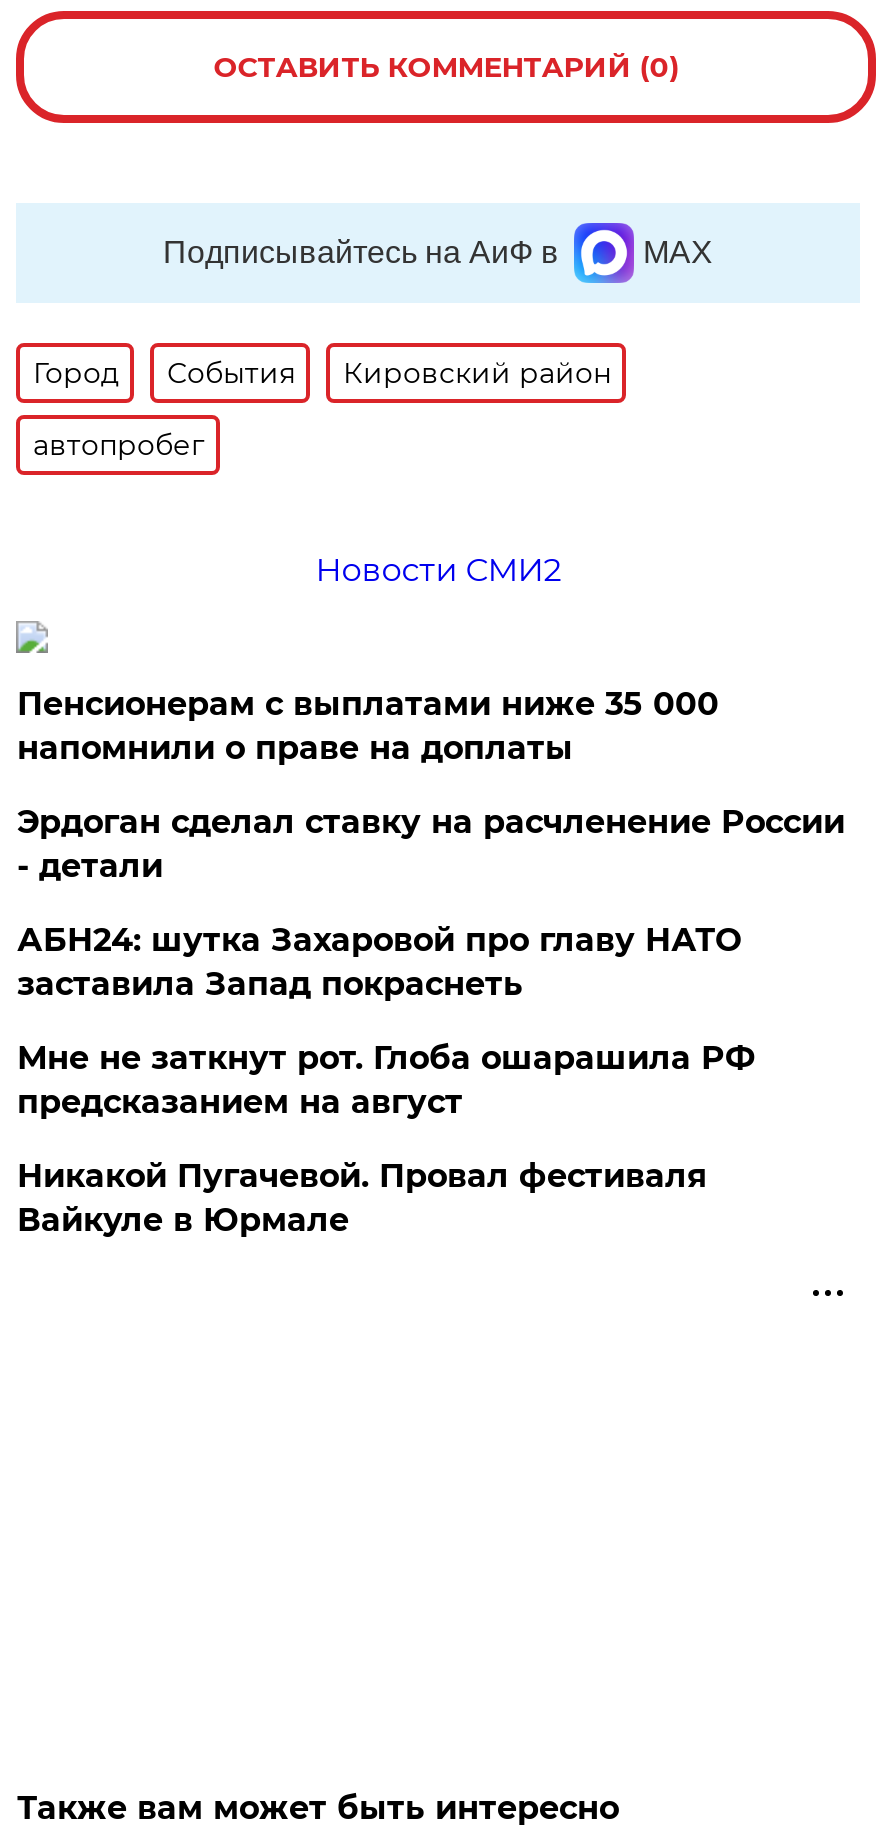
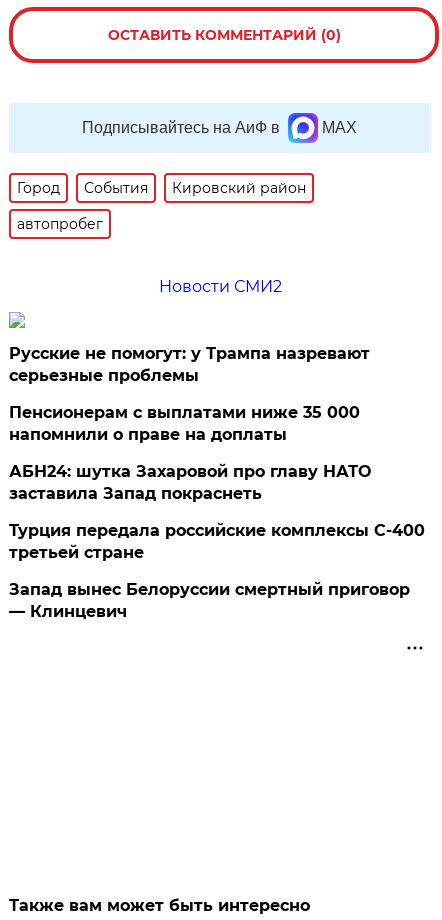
none -> [9,344,370,385] Русские не помогут: у Трампа назревают | серьезные проблемы
moved [17,685,719,767] -> [9,403,360,444]: Пенсионерам с выплатами ниже 35 000 | напомнили о праве на доплаты
[17,803,845,885] Эрдоган сделал ставку на расчленение России | - детали -> none
[17,1039,755,1121] Мне не заткнут рот. Глоба ошарашила РФ | предсказанием на август -> [9,521,425,562] Турция передала российские комплексы С-400 | третьей стране
[17,1157,707,1239] Никакой Пугачевой. Провал фестиваля | Вайкуле в Юрмале -> [9,580,410,621] Запад вынес Белоруссии смертный приговор | — Клинцевич

